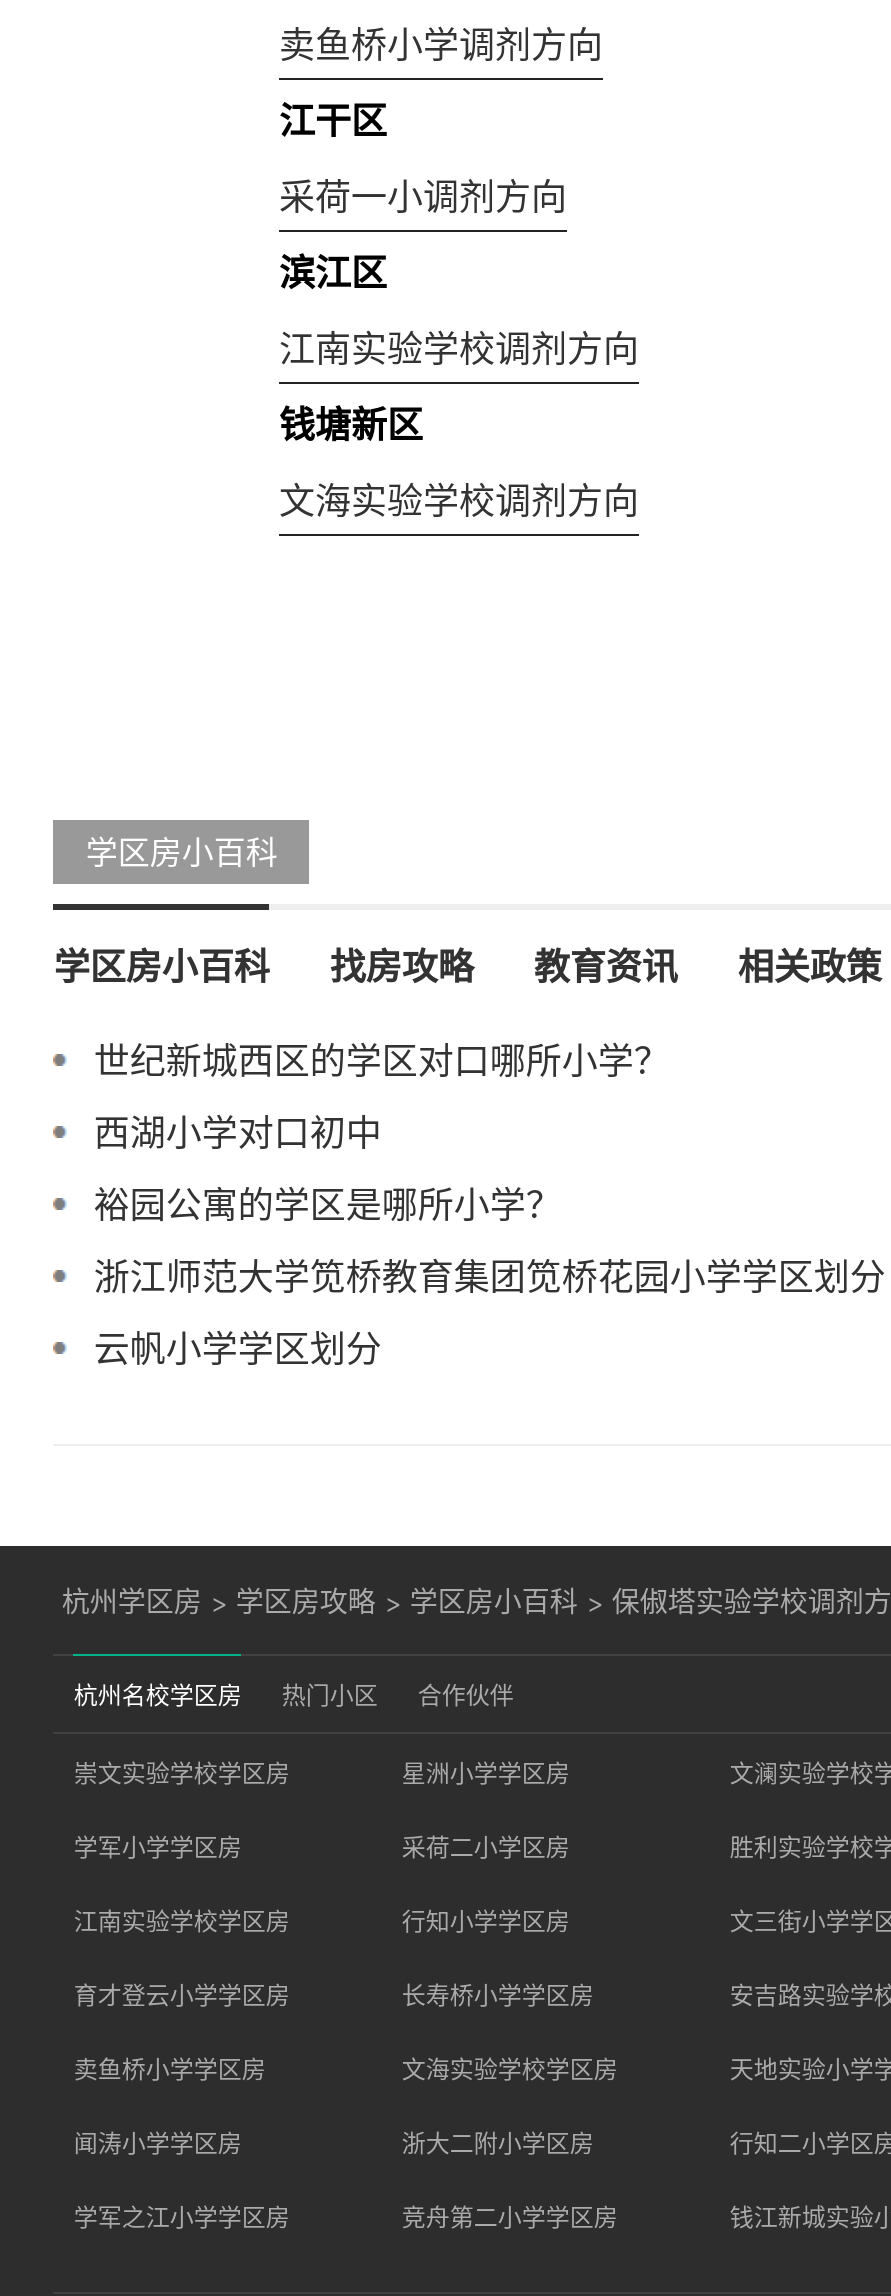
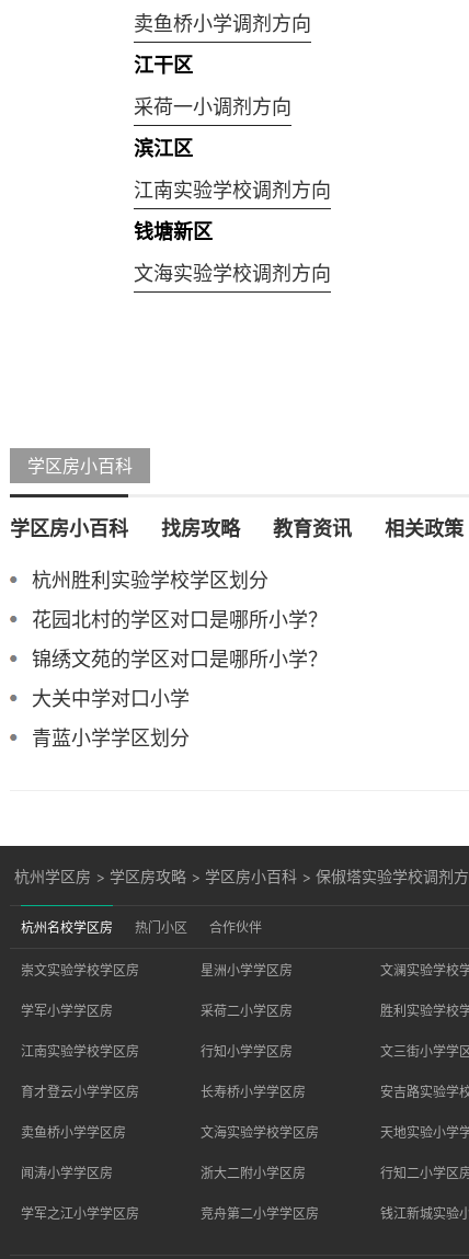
[94,1036,670,1084] 世纪新城西区的学区对口哪所小学？ -> [32,566,269,593] 杭州胜利实验学校学区划分
[94,1108,382,1156] 西湖小学对口初中 -> [32,606,328,632] 花园北村的学区对口是哪所小学？
[94,1180,562,1228] 裕园公寓的学区是哪所小学？ -> [32,645,328,672] 锦绣文苑的学区对口是哪所小学？
[94,1252,886,1300] 浙江师范大学笕桥教育集团笕桥花园小学学区划分 -> [32,685,190,711] 大关中学对口小学
[94,1324,382,1372] 云帆小学学区划分 -> [32,724,190,751] 青蓝小学学区划分

